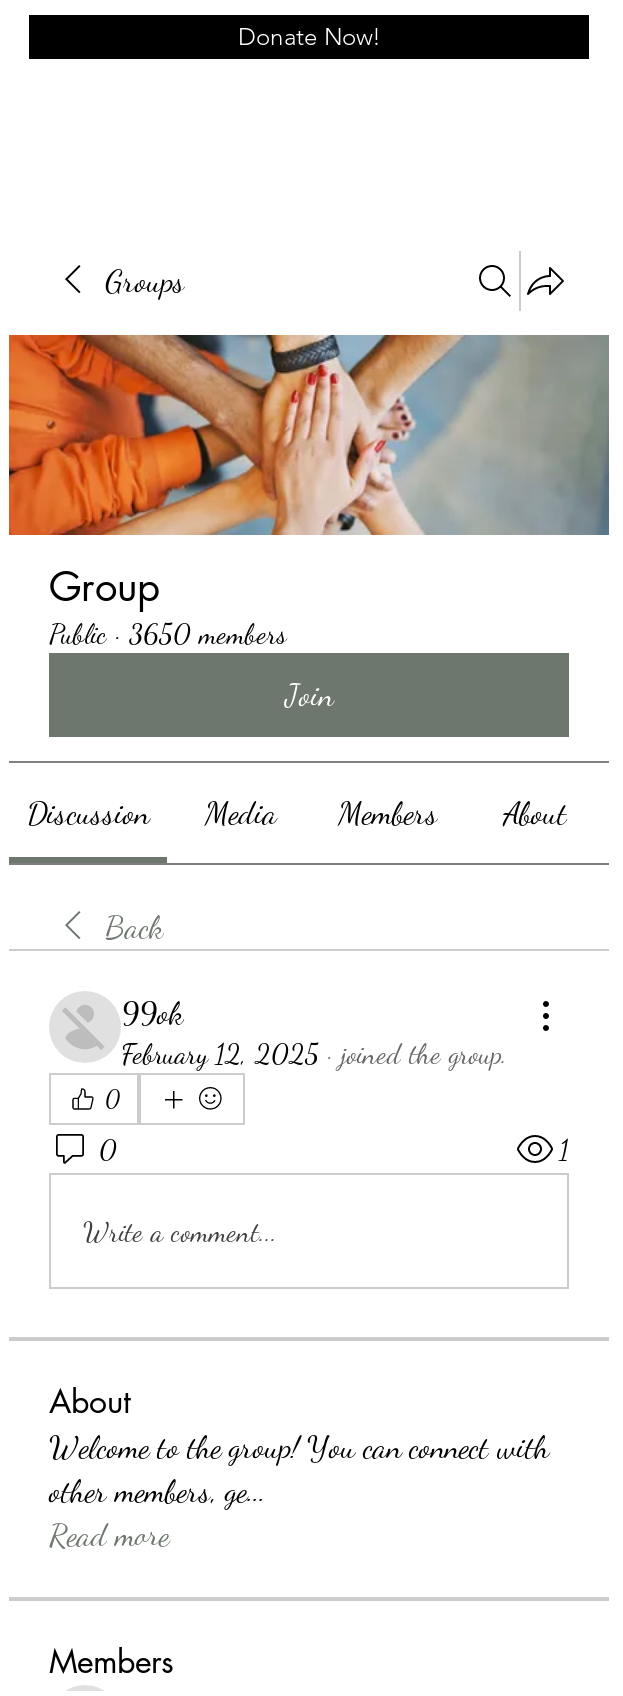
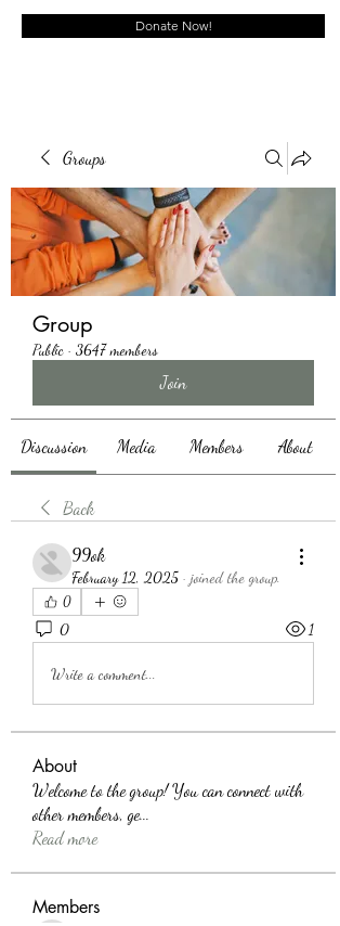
[49,617,287,651] Public · 3650 members -> [32,340,158,359] Public · 3647 members

